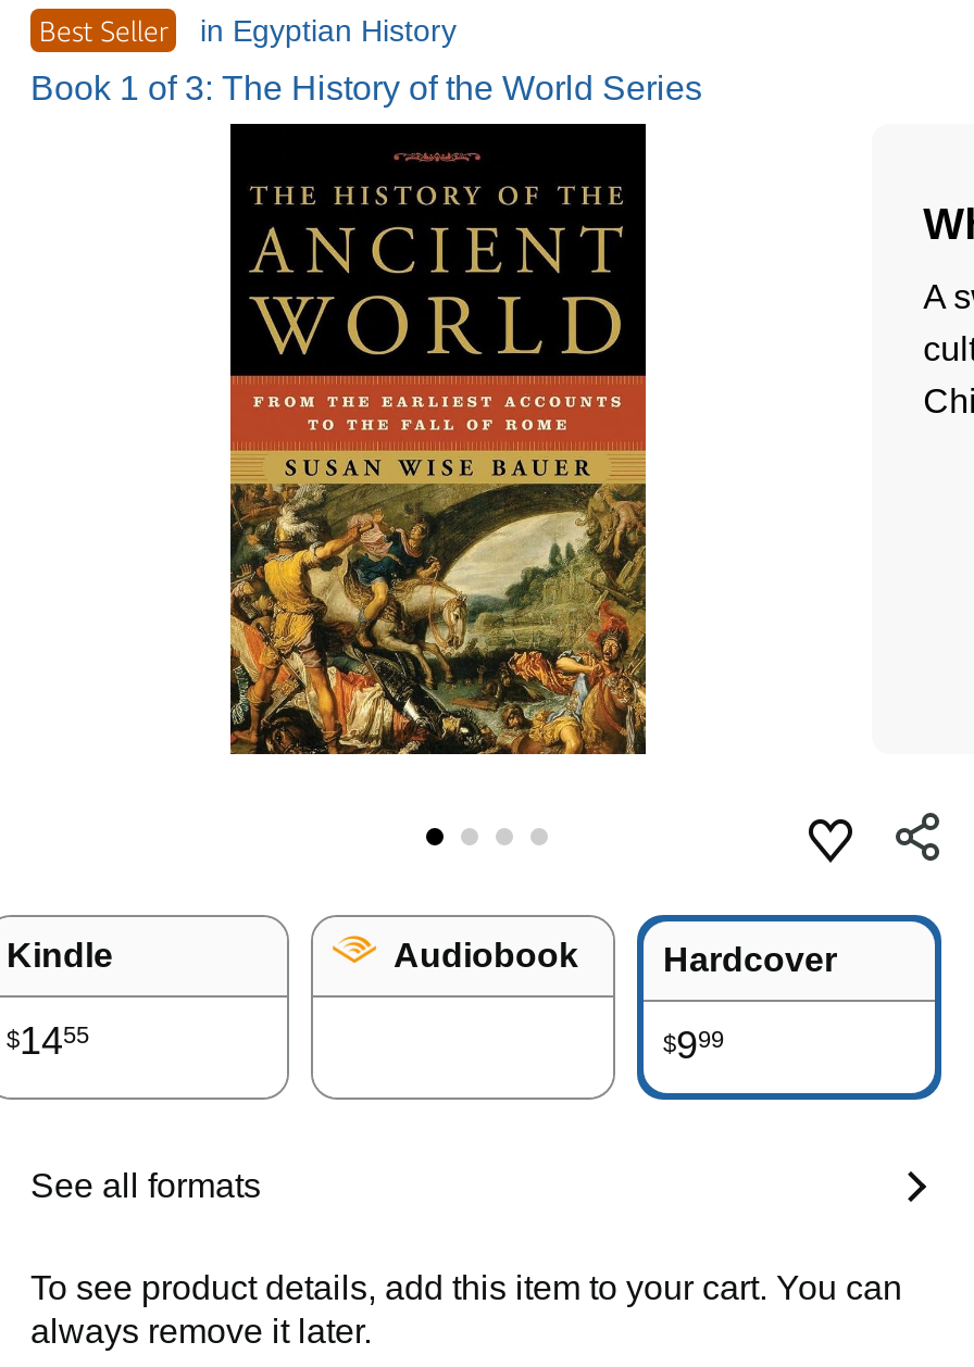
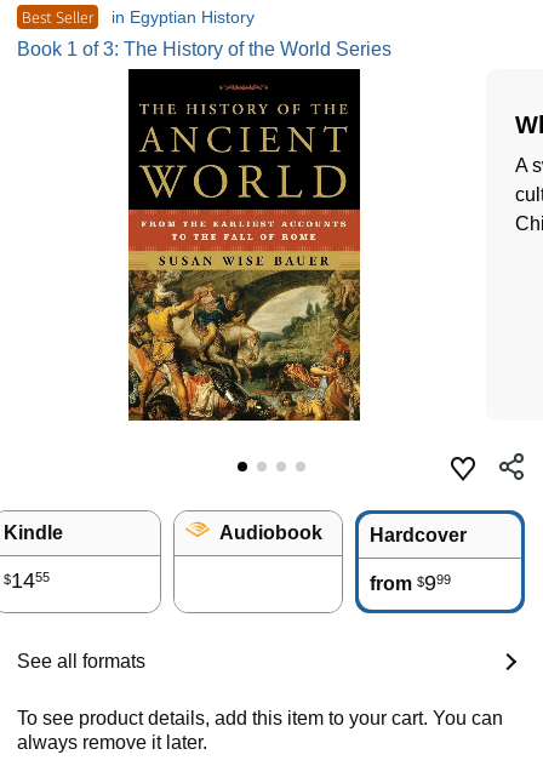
[663,1024,724,1067] $999 -> [370,571,451,595] from $999

